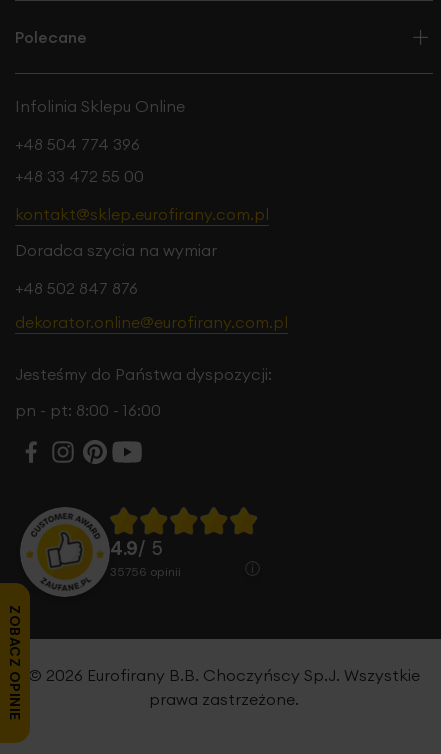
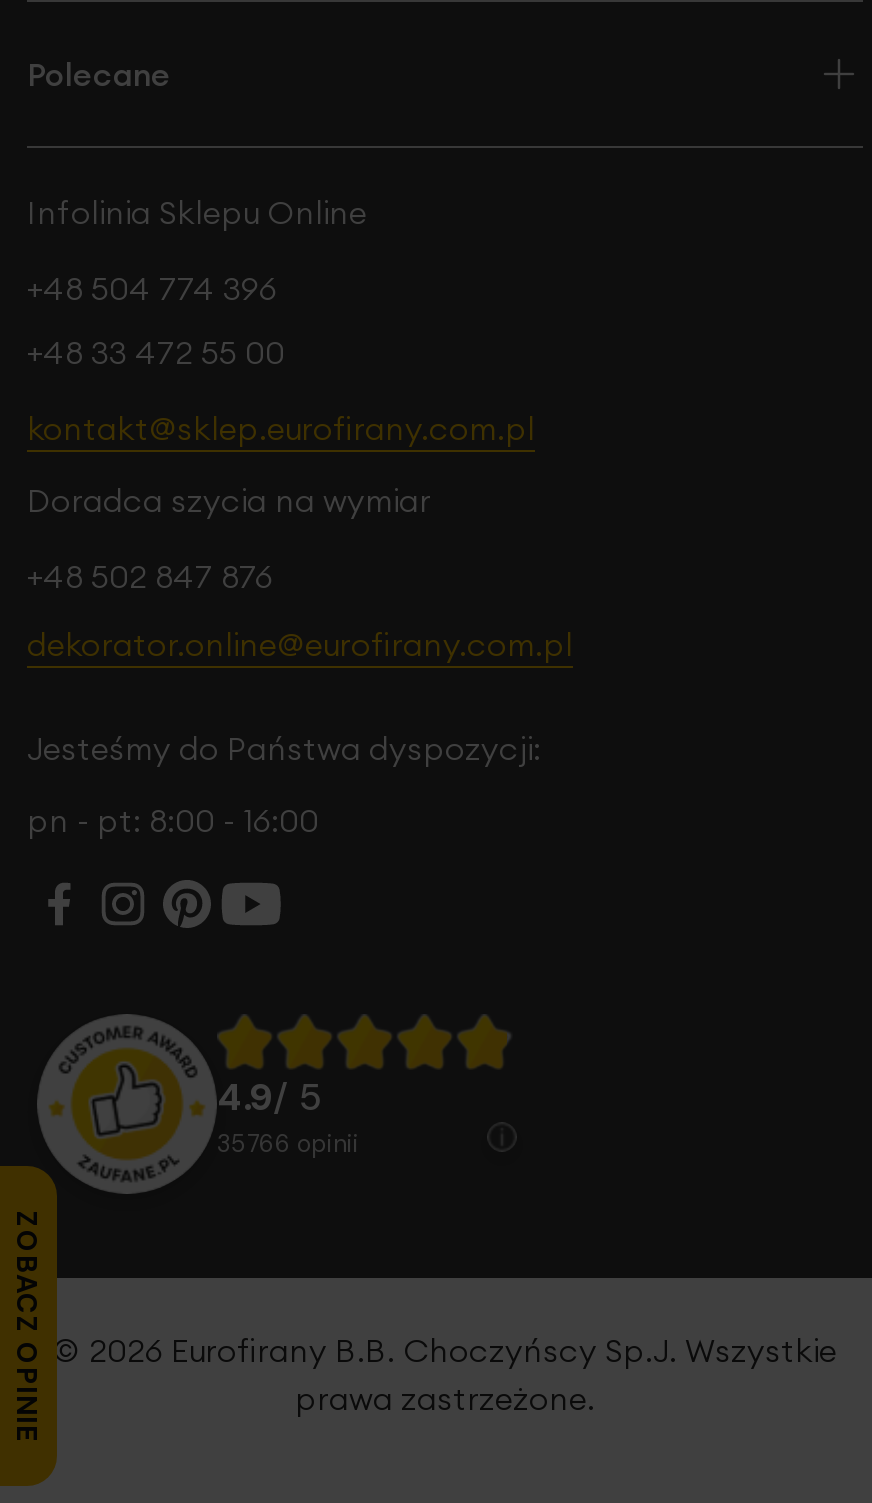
[110,564,181,580] 35756 opinii -> [217,1128,359,1160] 35766 opinii

